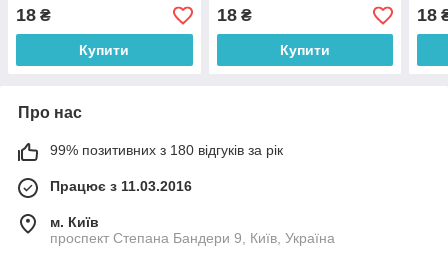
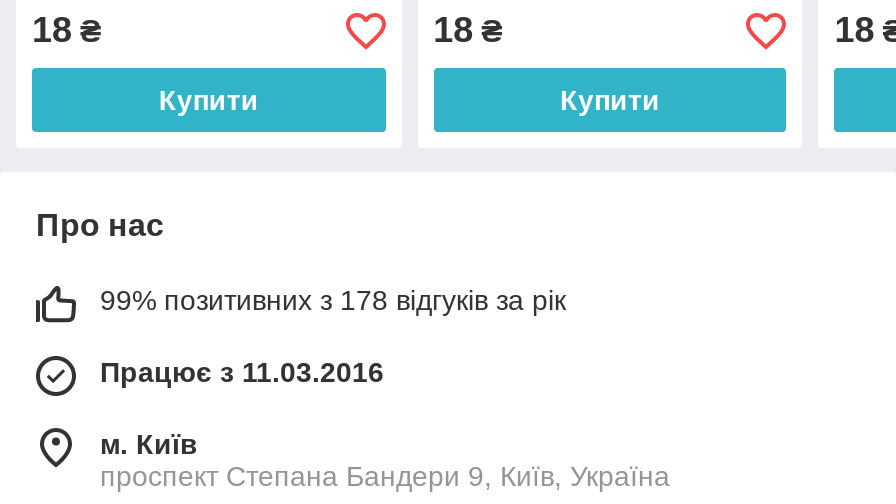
[50,142,283,158] 99% позитивних з 180 відгуків за рік -> [100,285,566,317] 99% позитивних з 178 відгуків за рік

